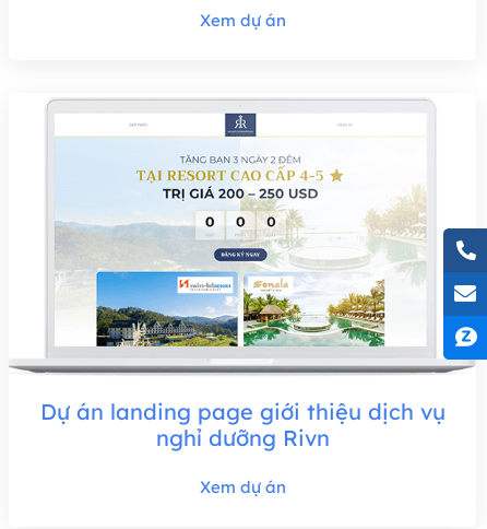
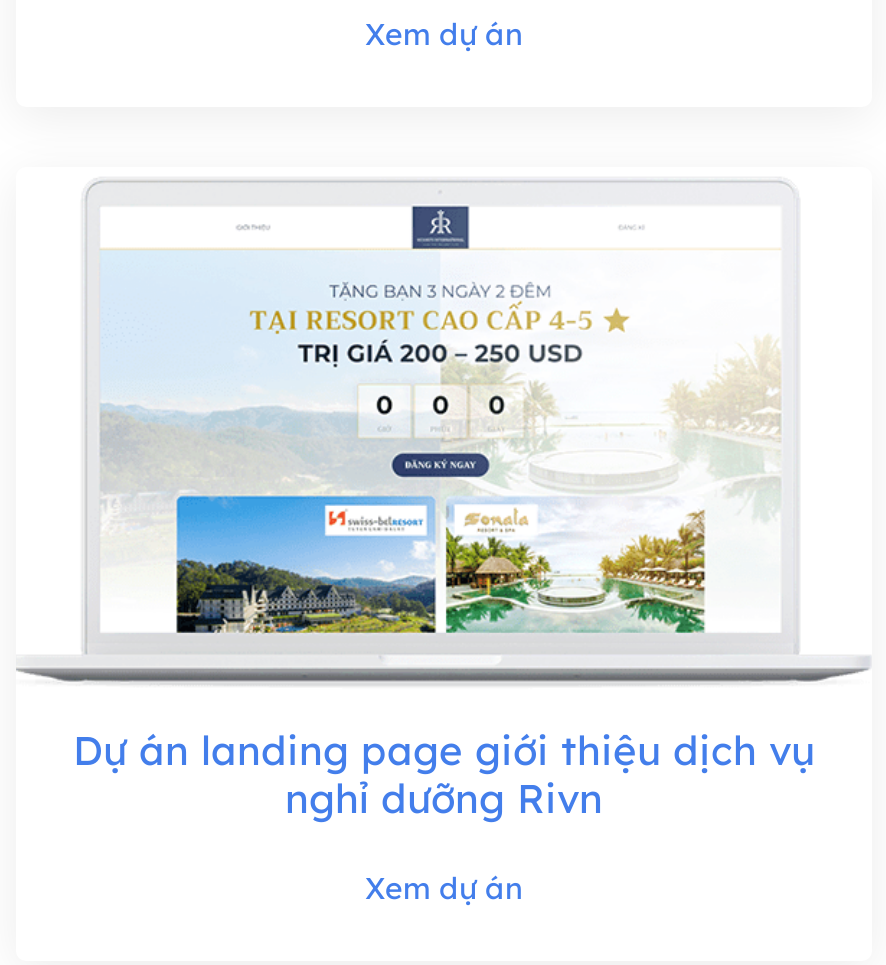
[442,227,484,361] [image] -> none

